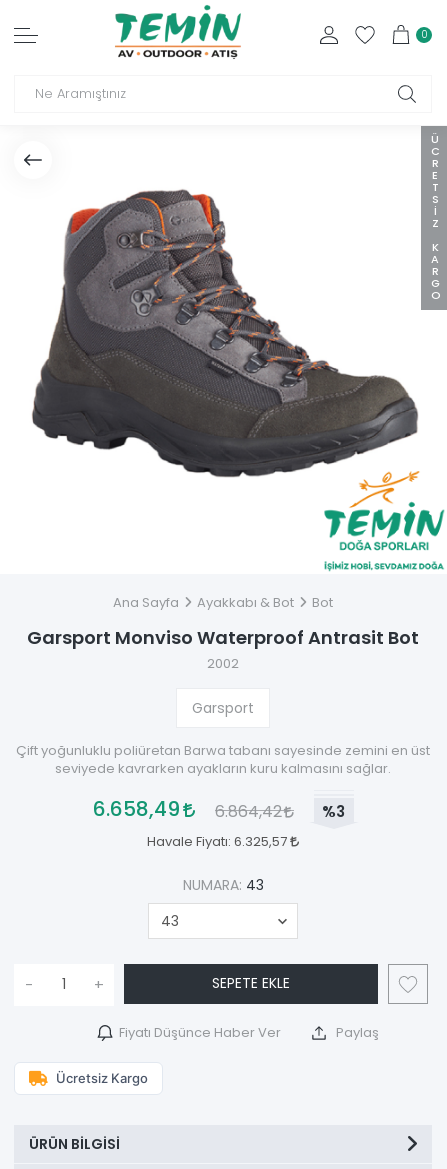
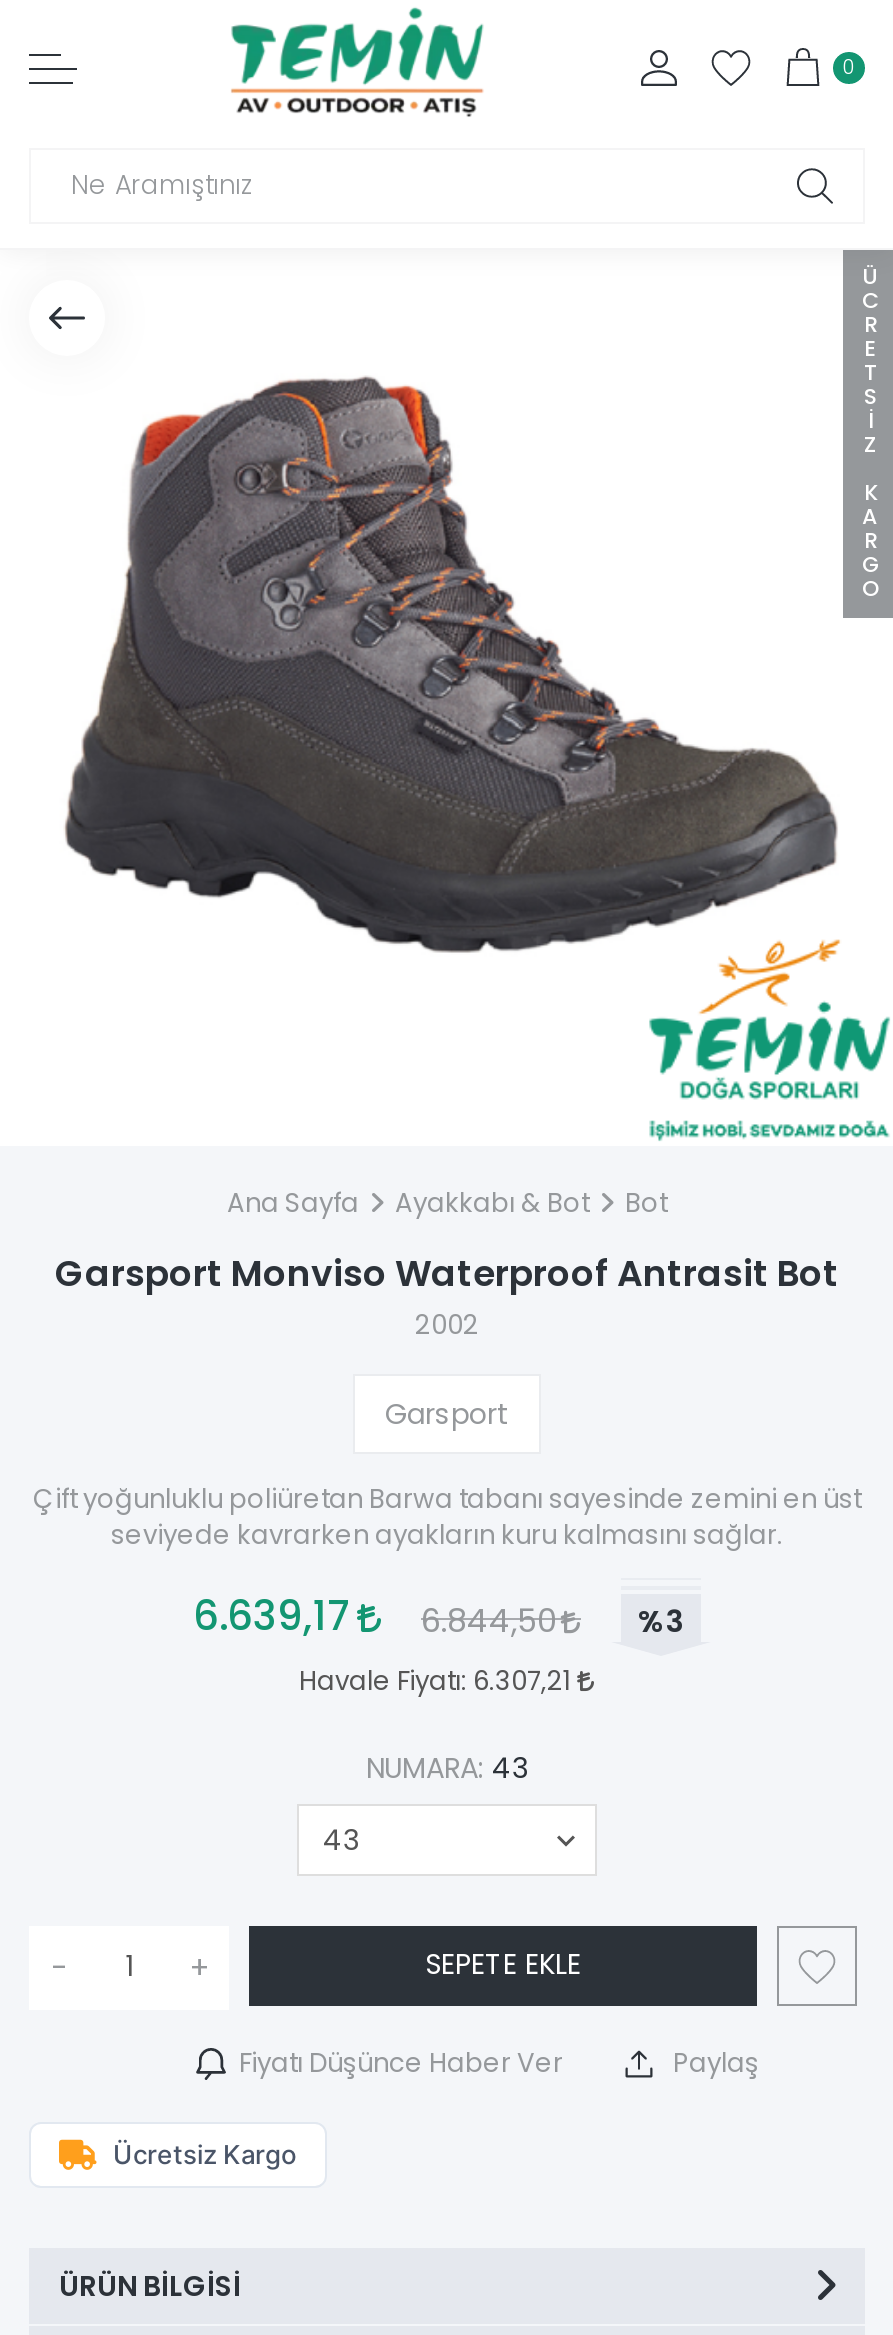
[92,799,184,819] 6.658,49 -> [193,1596,361,1636] 6.639,17
[214,803,285,819] 6.864,42 -> [421,1604,565,1636] 6.844,50
[147,835,290,848] Havale Fiyatı: 6.325,57 -> [299,1668,577,1694] Havale Fiyatı: 6.307,21

